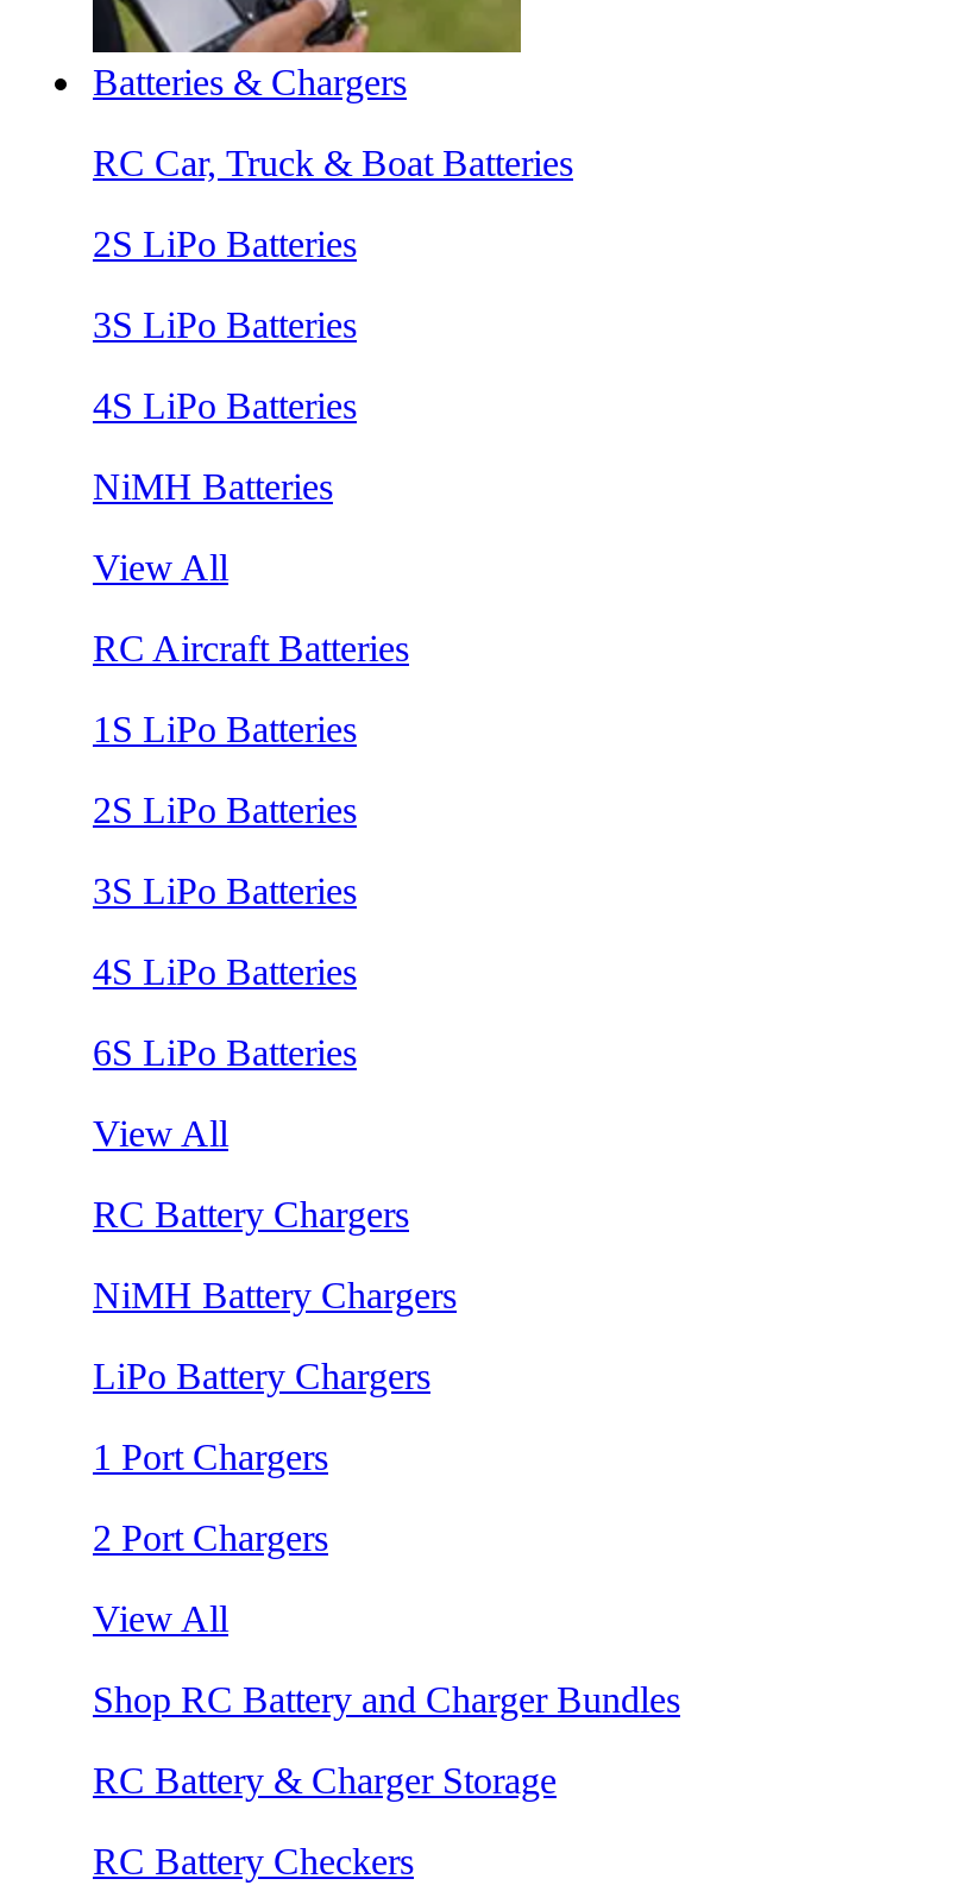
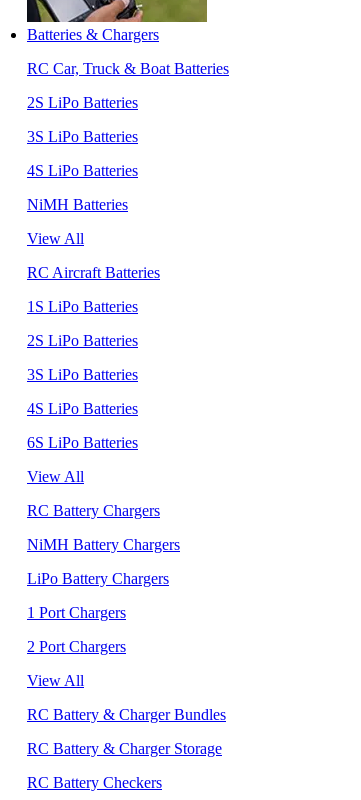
[93,1679,680,1719] Shop RC Battery and Charger Bundles -> [27,706,226,723] RC Battery & Charger Bundles

